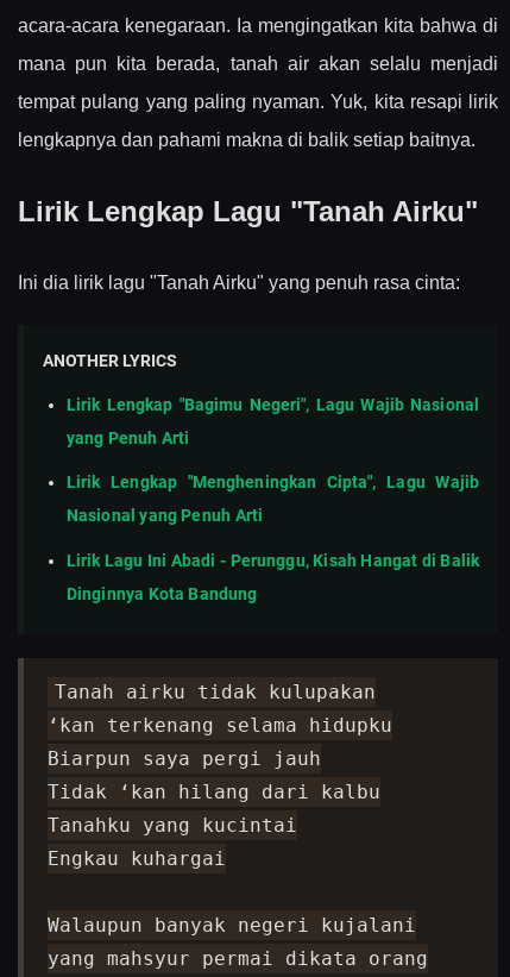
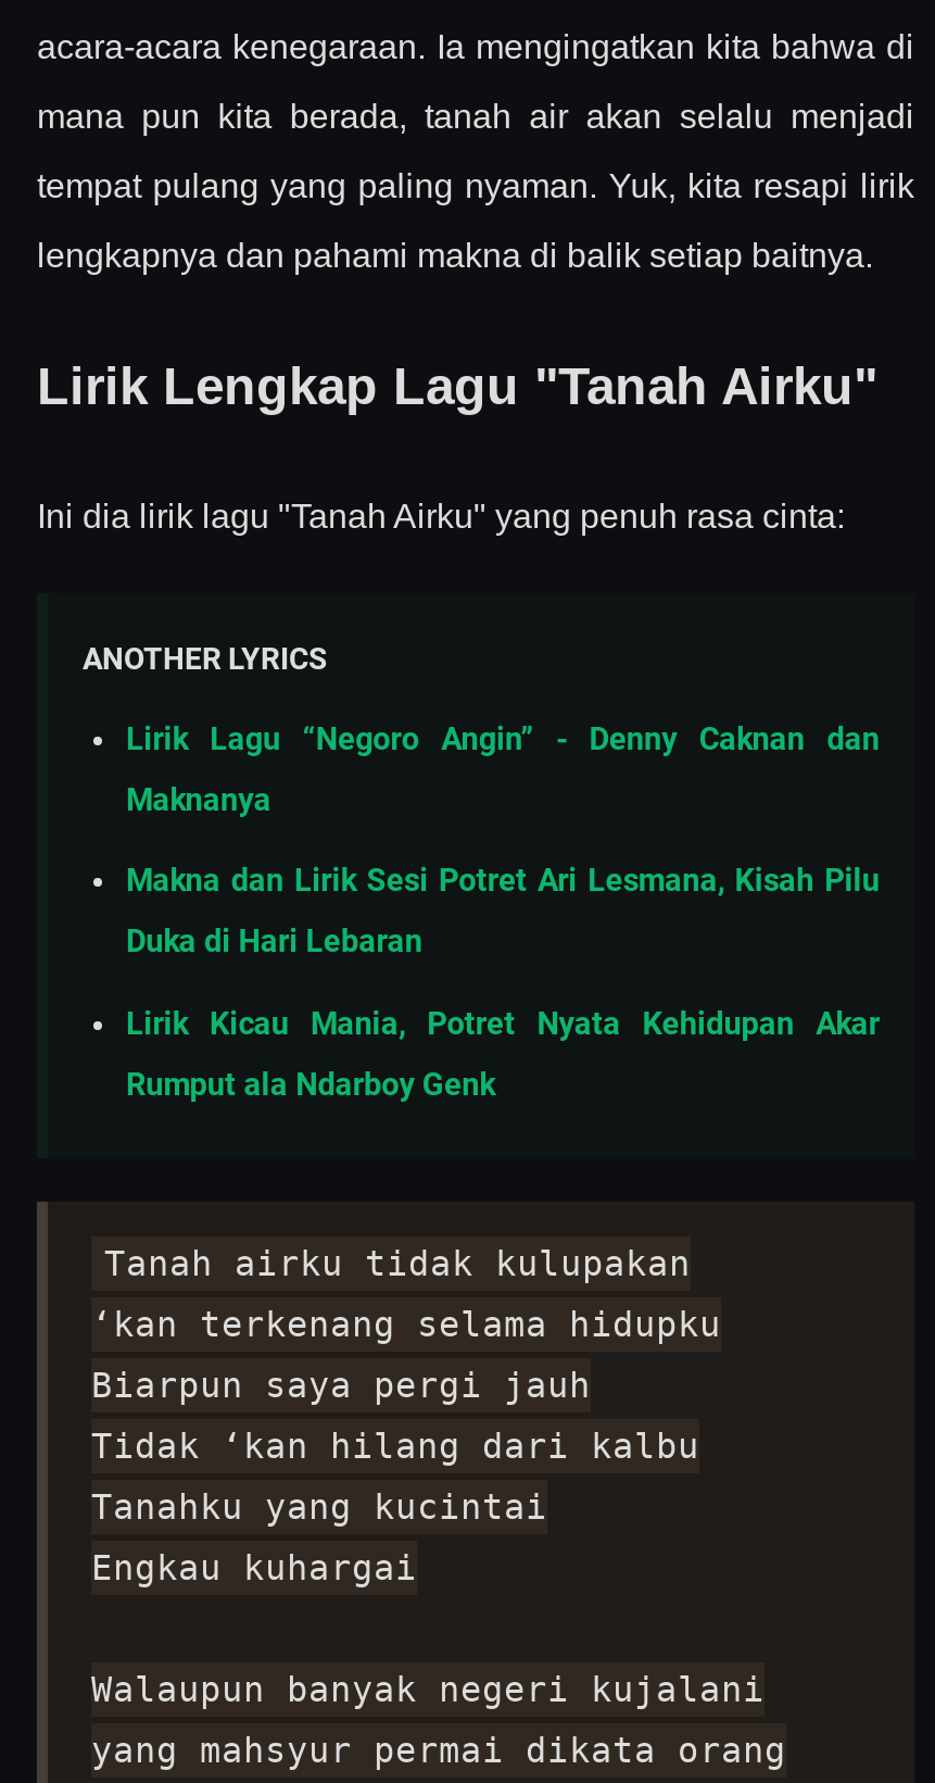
[67,395,479,415] Lirik Lengkap "Bagimu Negeri", Lagu Wajib Nasional -> [126,721,880,758] Lirik Lagu “Negoro Angin” - Denny Caknan dan
[67,428,190,448] yang Penuh Arti -> [126,781,271,818] Maknanya
[67,473,479,493] Lirik Lengkap "Mengheningkan Cipta", Lagu Wajib -> [126,863,880,900] Makna dan Lirik Sesi Potret Ari Lesmana, Kisah Pilu
[67,506,263,526] Nasional yang Penuh Arti -> [126,924,422,961] Duka di Hari Lebaran
[67,551,479,571] Lirik Lagu Ini Abadi - Perunggu, Kisah Hangat di Balik -> [126,1006,880,1043] Lirik Kicau Mania, Potret Nyata Kehidupan Akar
[67,584,257,604] Dinginnya Kota Bandung -> [126,1067,495,1103] Rumput ala Ndarboy Genk

